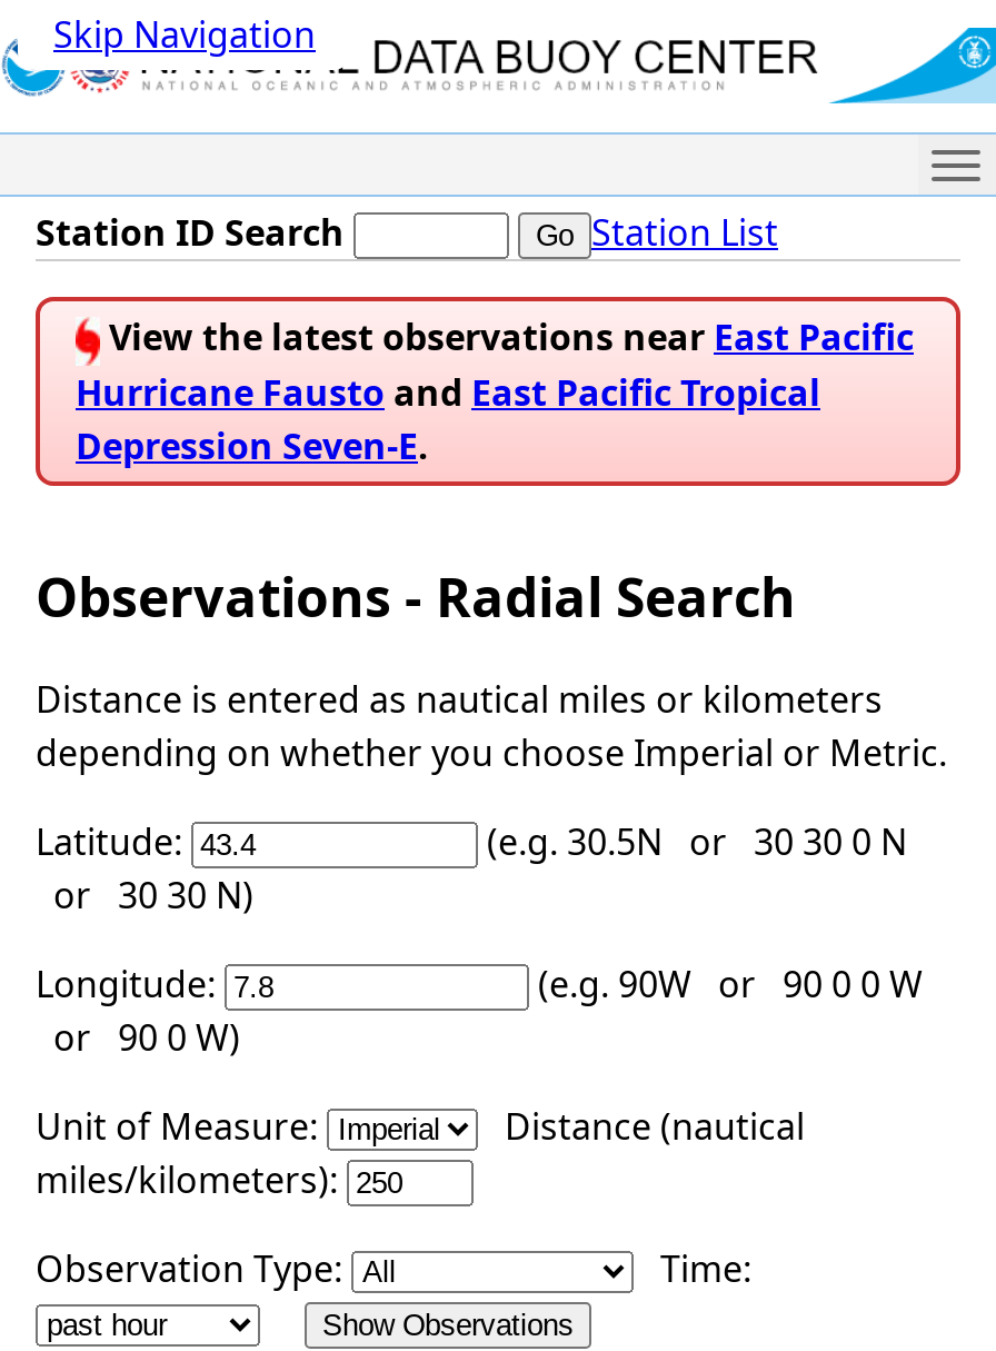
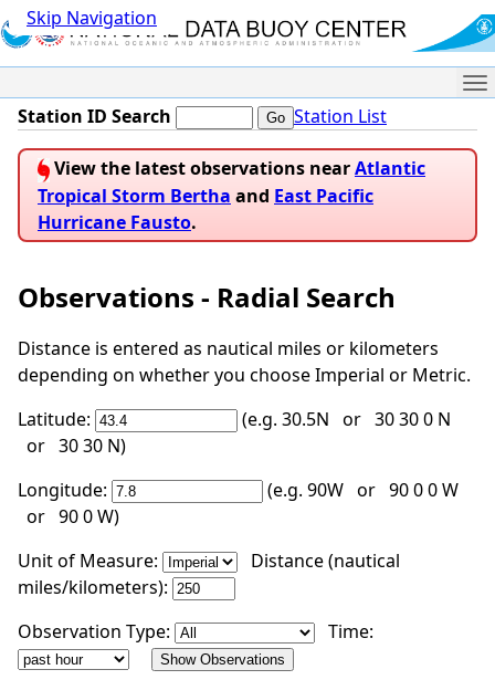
[76,313,914,470] View the latest observations near East Pacific | Hurricane Fausto and East Pacific Tropical | Depression Seven-E. -> [38,156,425,234] View the latest observations near Atlantic | Tropical Storm Bertha and East Pacific | Hurricane Fausto.

